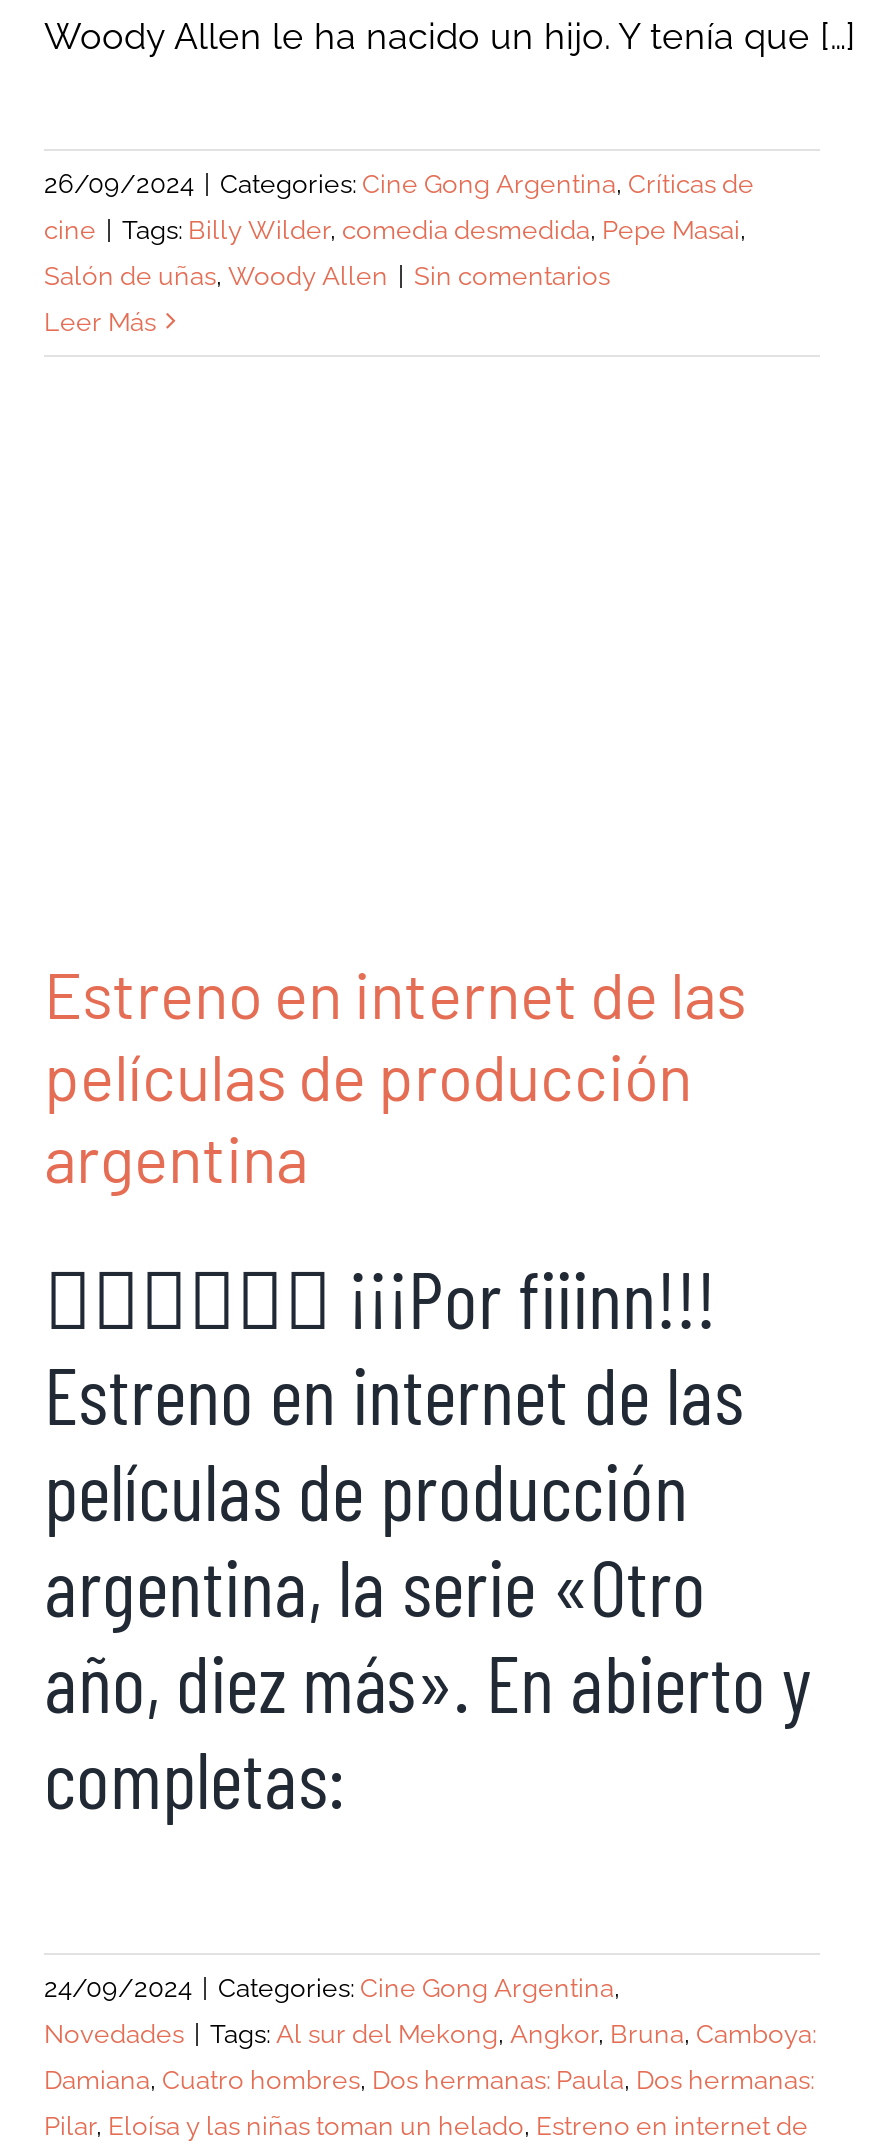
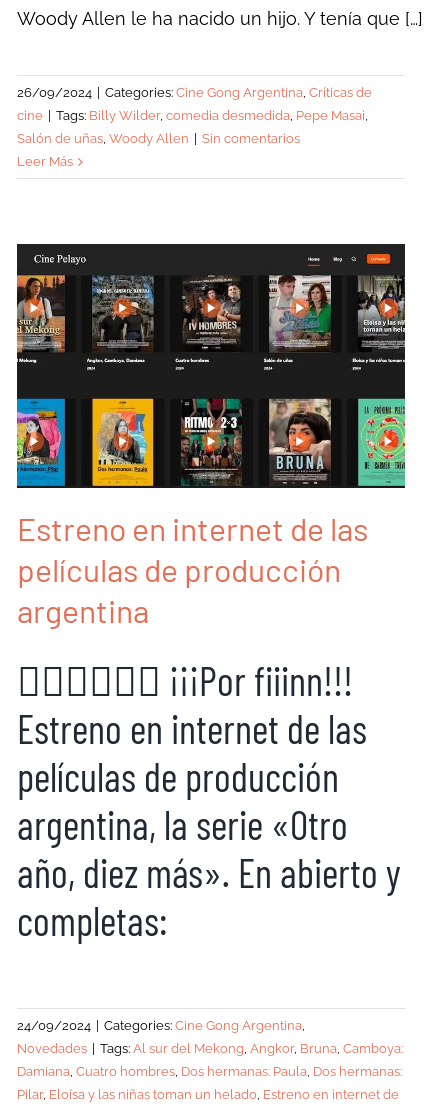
none -> [16,243,406,489] [image]

